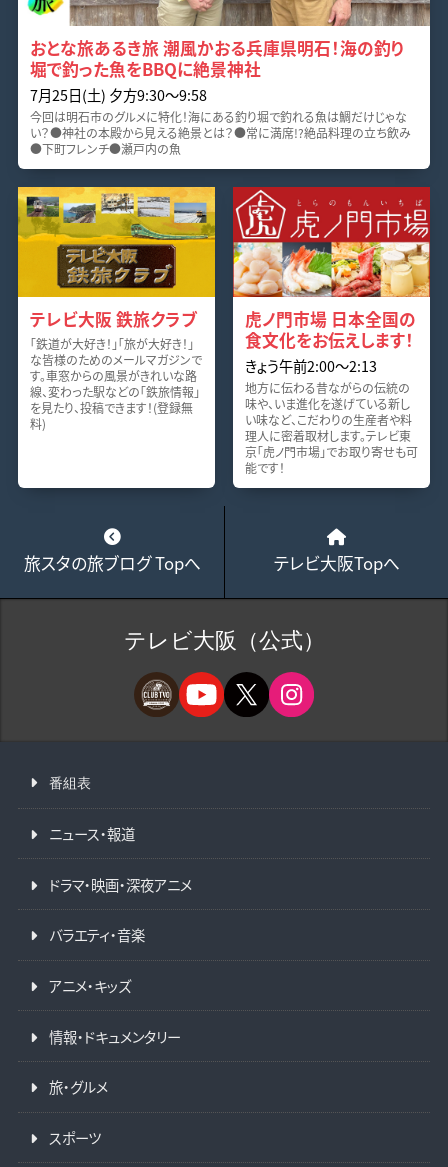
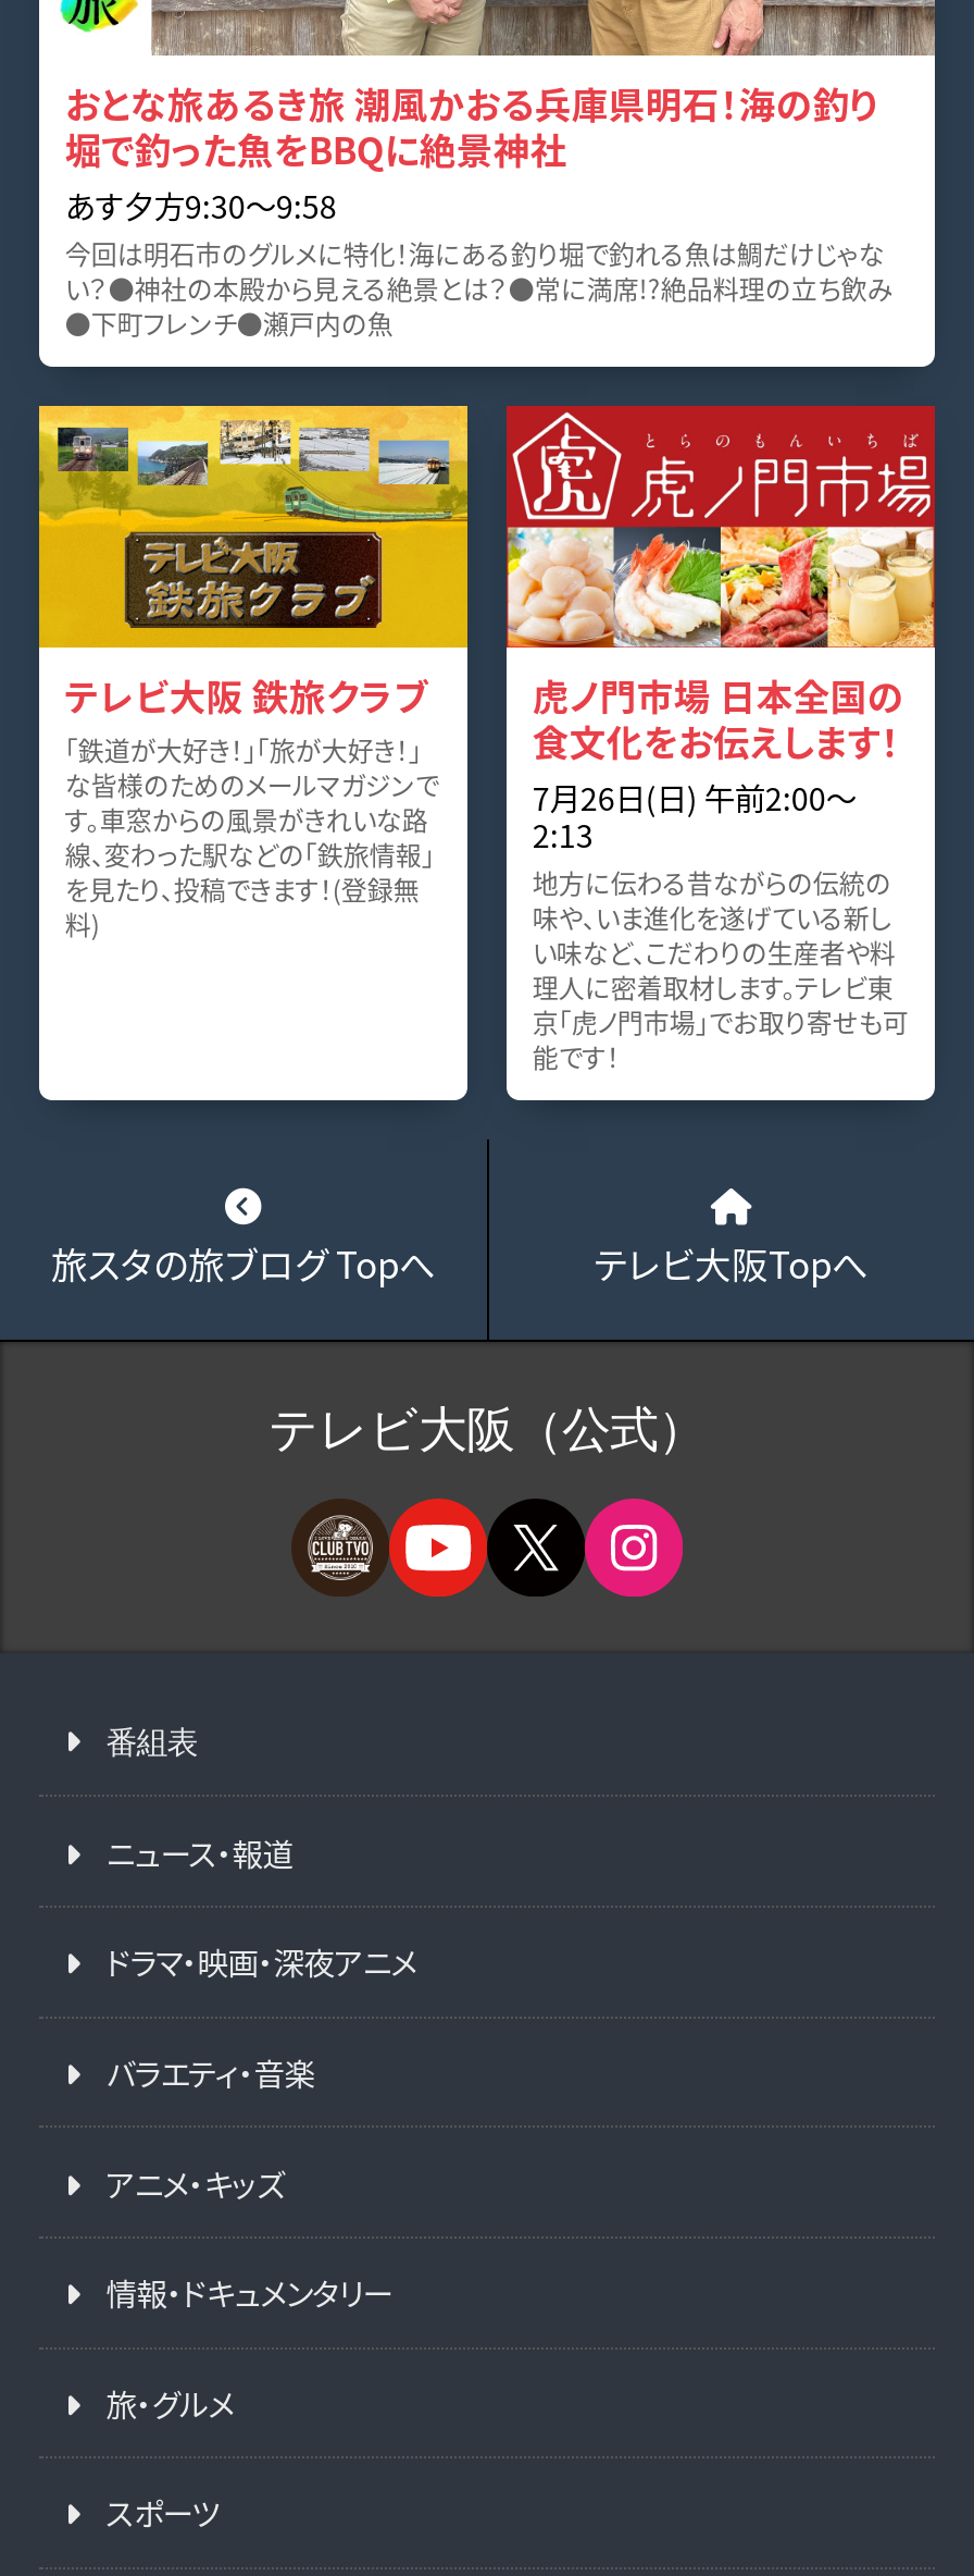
[30,84,207,105] 7月25日(土) 夕方9:30～9:58 -> [65,182,337,228] あす夕方9:30～9:58
[245,355,377,376] きょう午前2:00～2:13 -> [532,774,856,856] 7月26日(日) 午前2:00～ | 2:13

